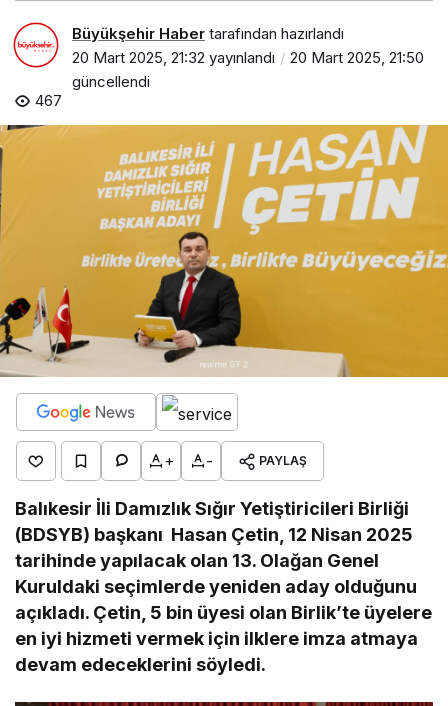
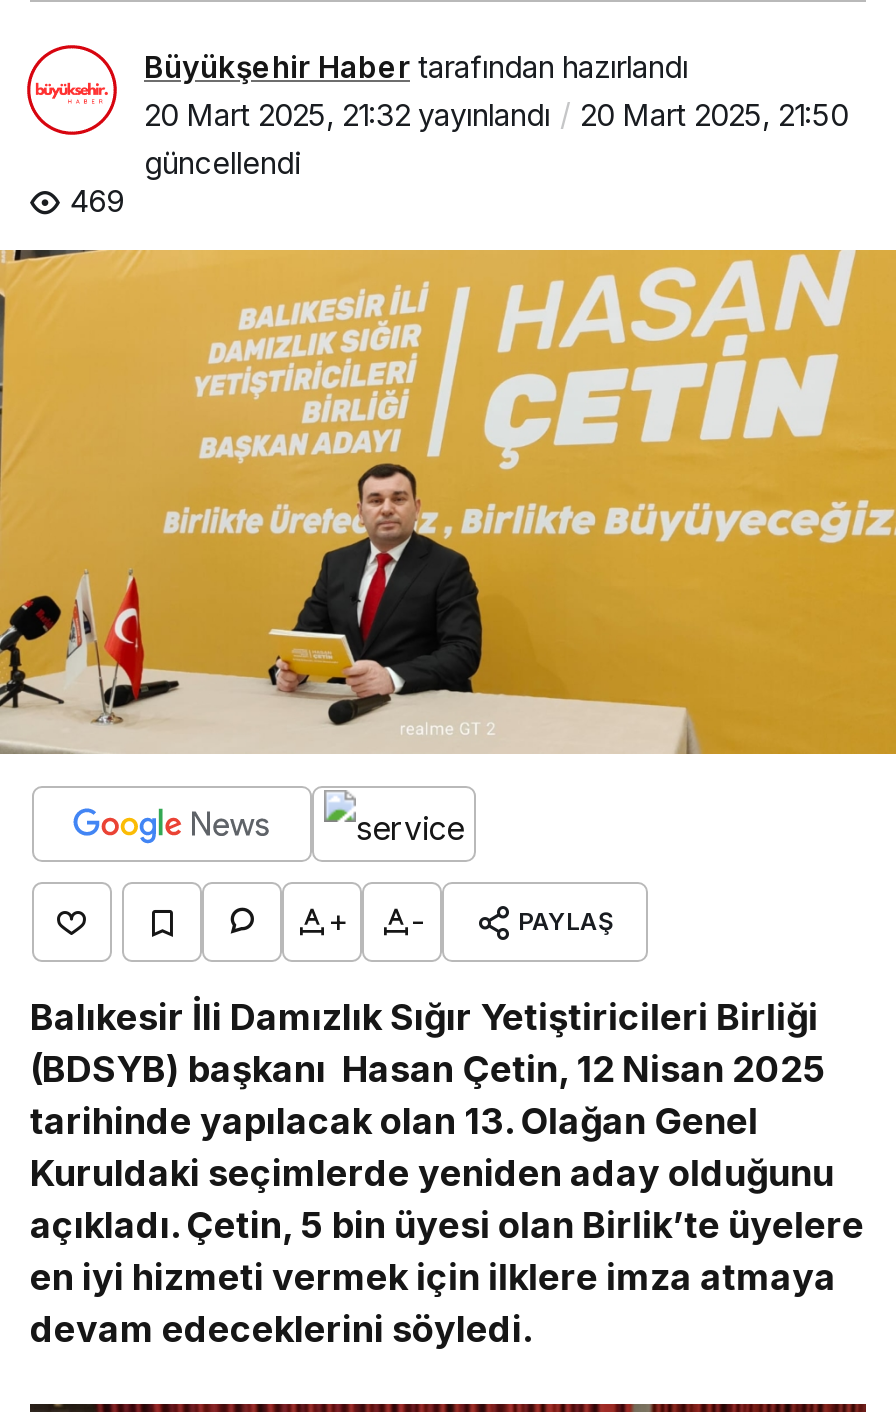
[35,90,62,109] 467 -> [70,181,124,219] 469

